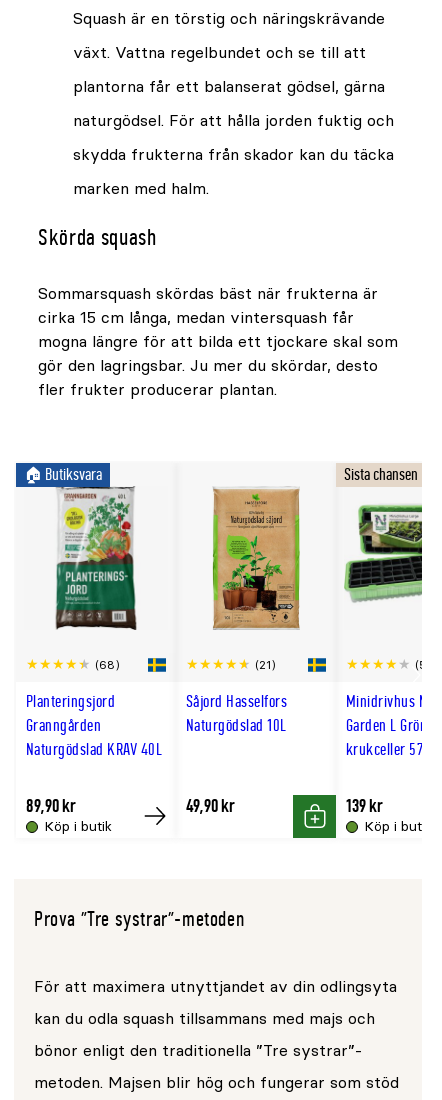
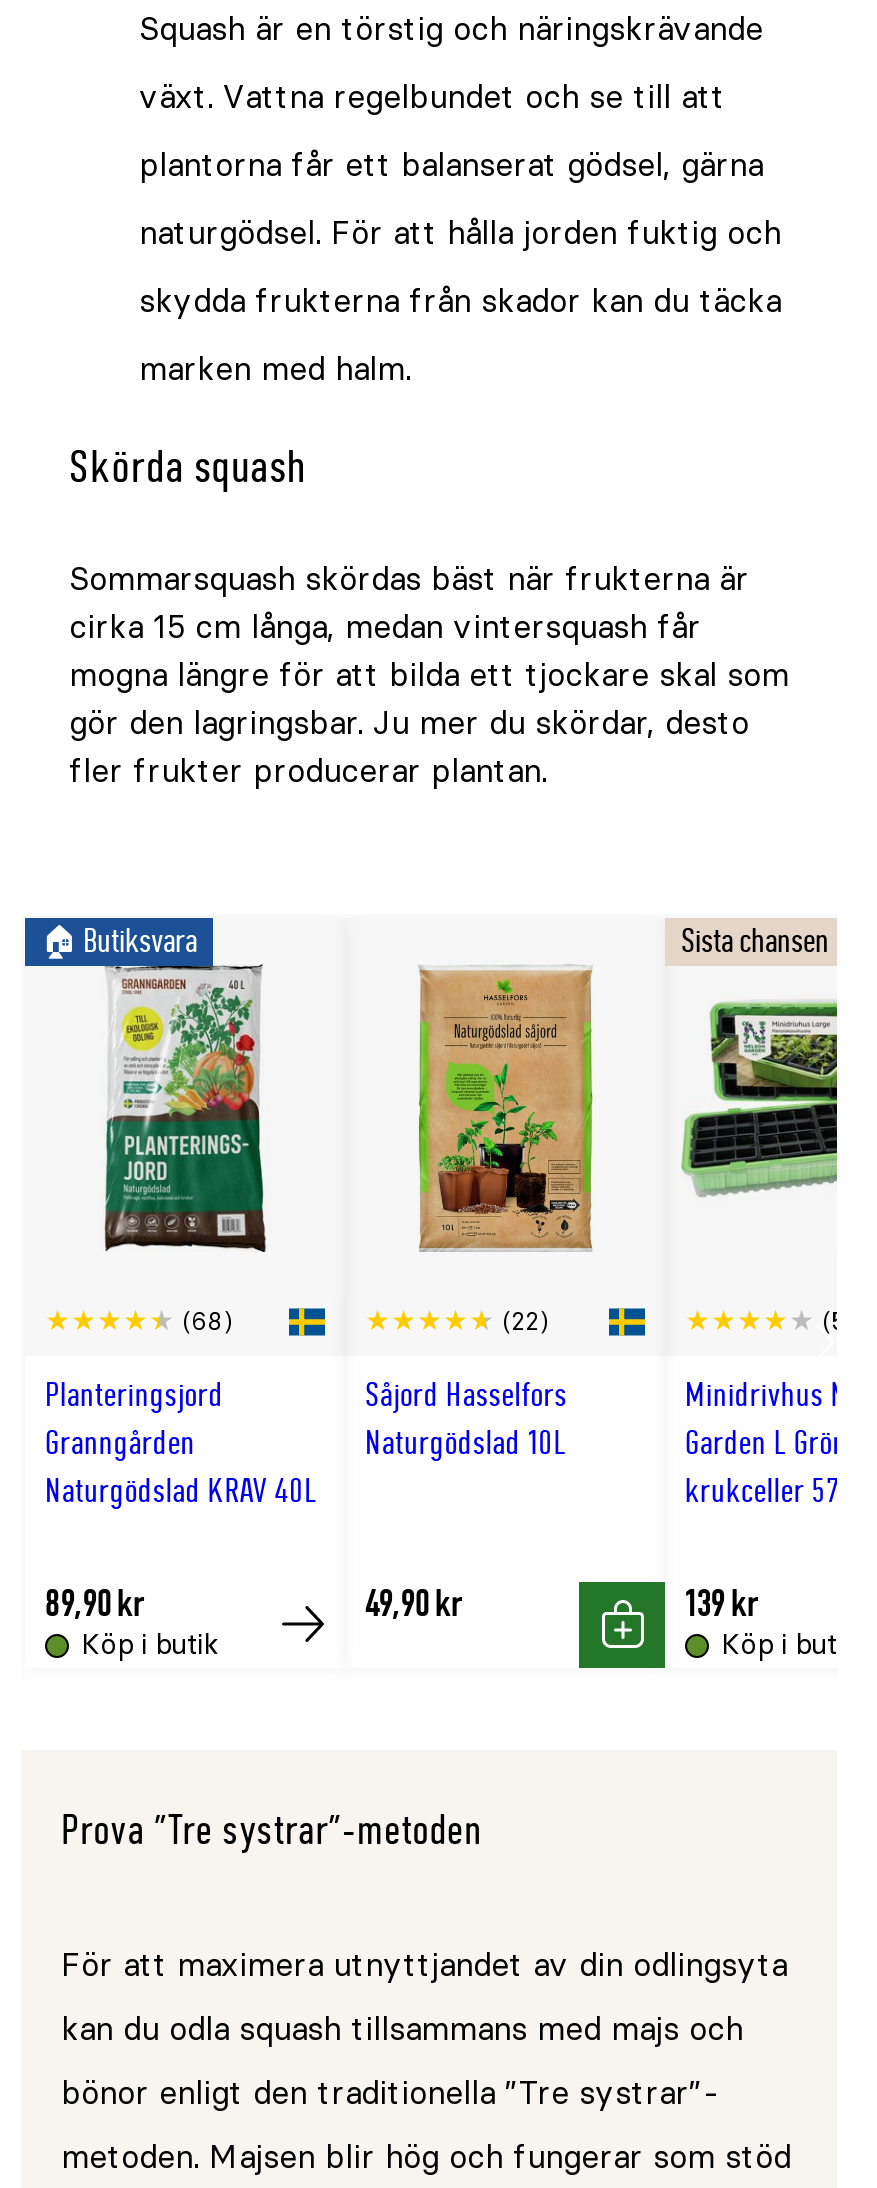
[255,658,276,672] (21) -> [503,1308,549,1336] (22)

